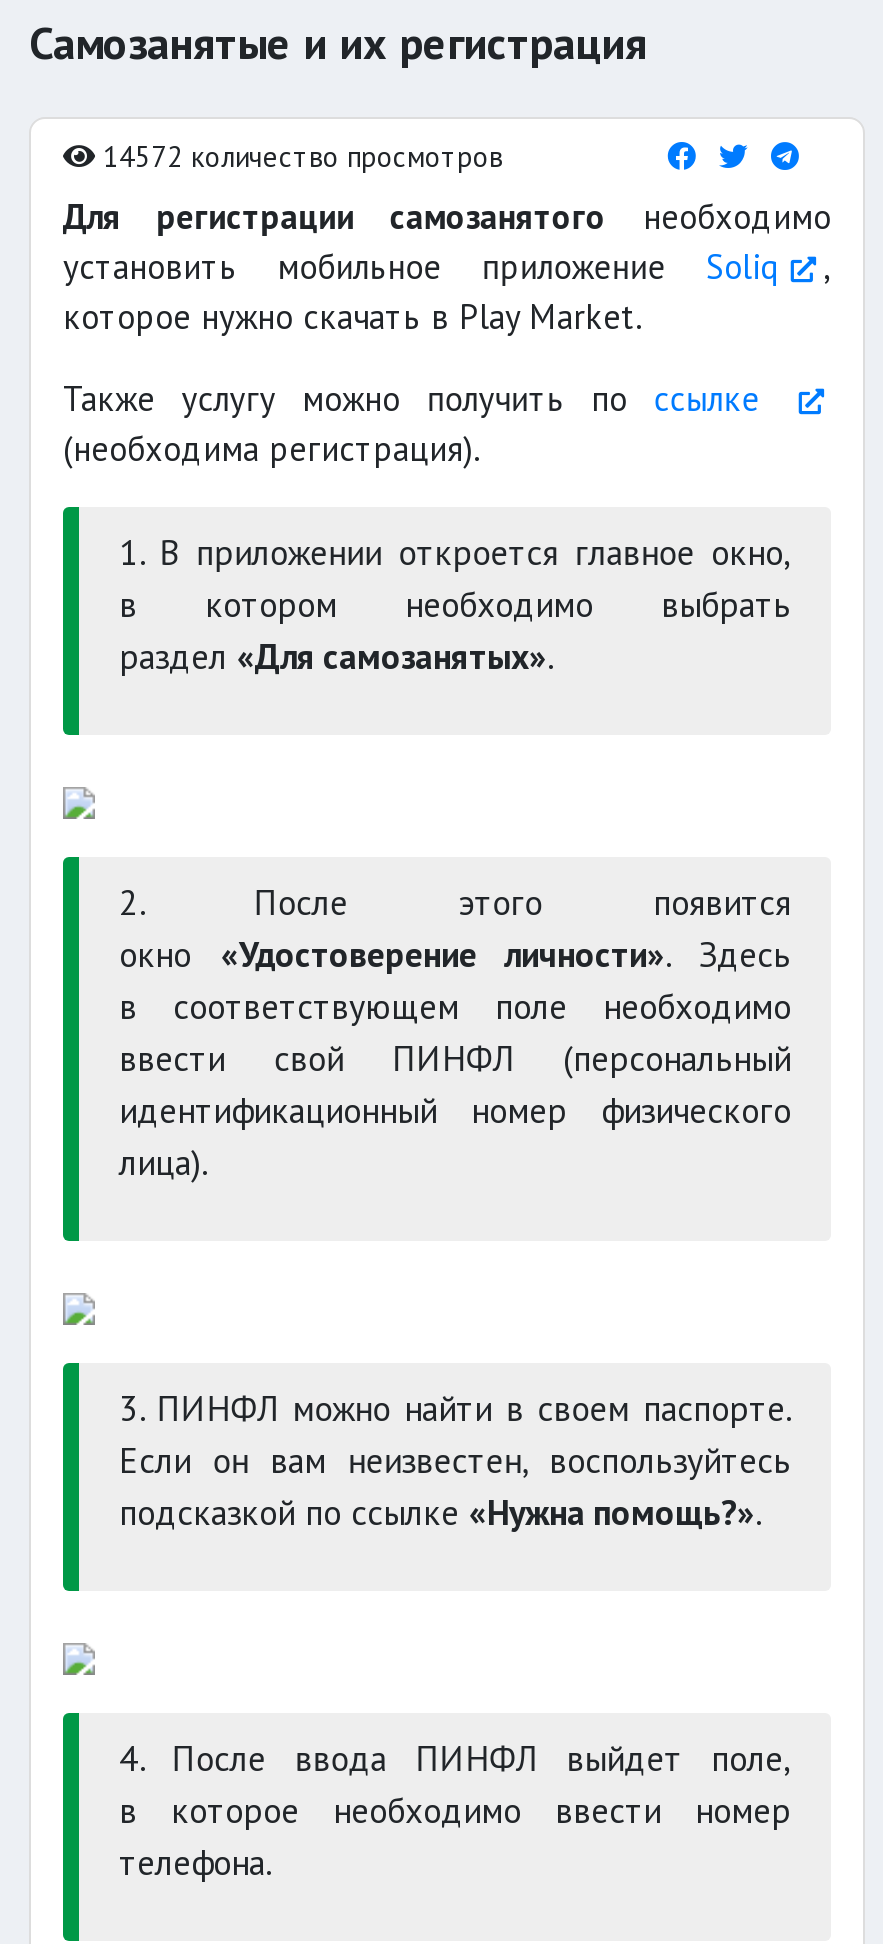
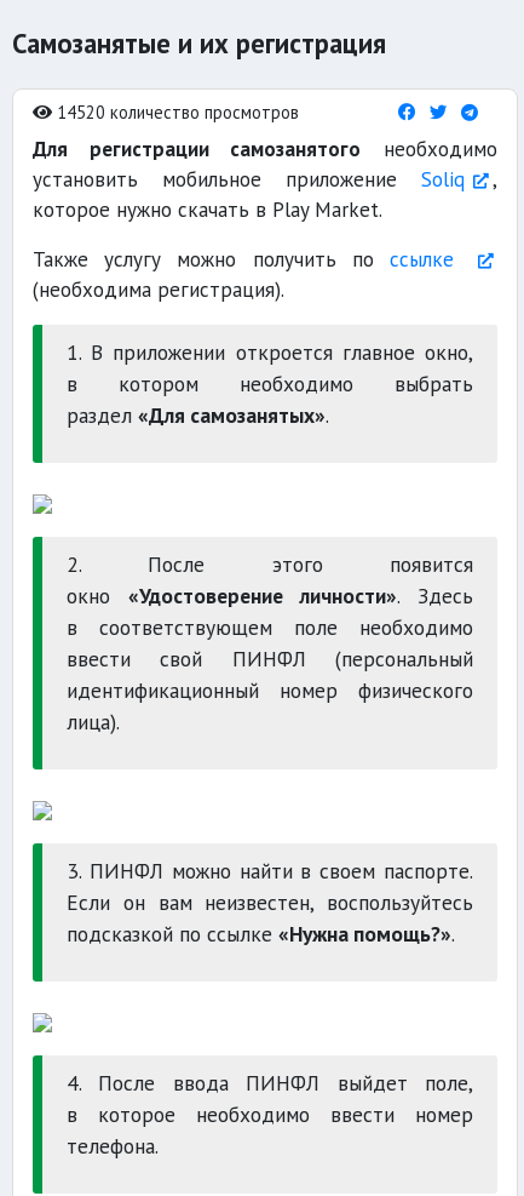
[95,137,503,175] 14572 количество просмотров -> [52,101,299,124] 14520 количество просмотров

